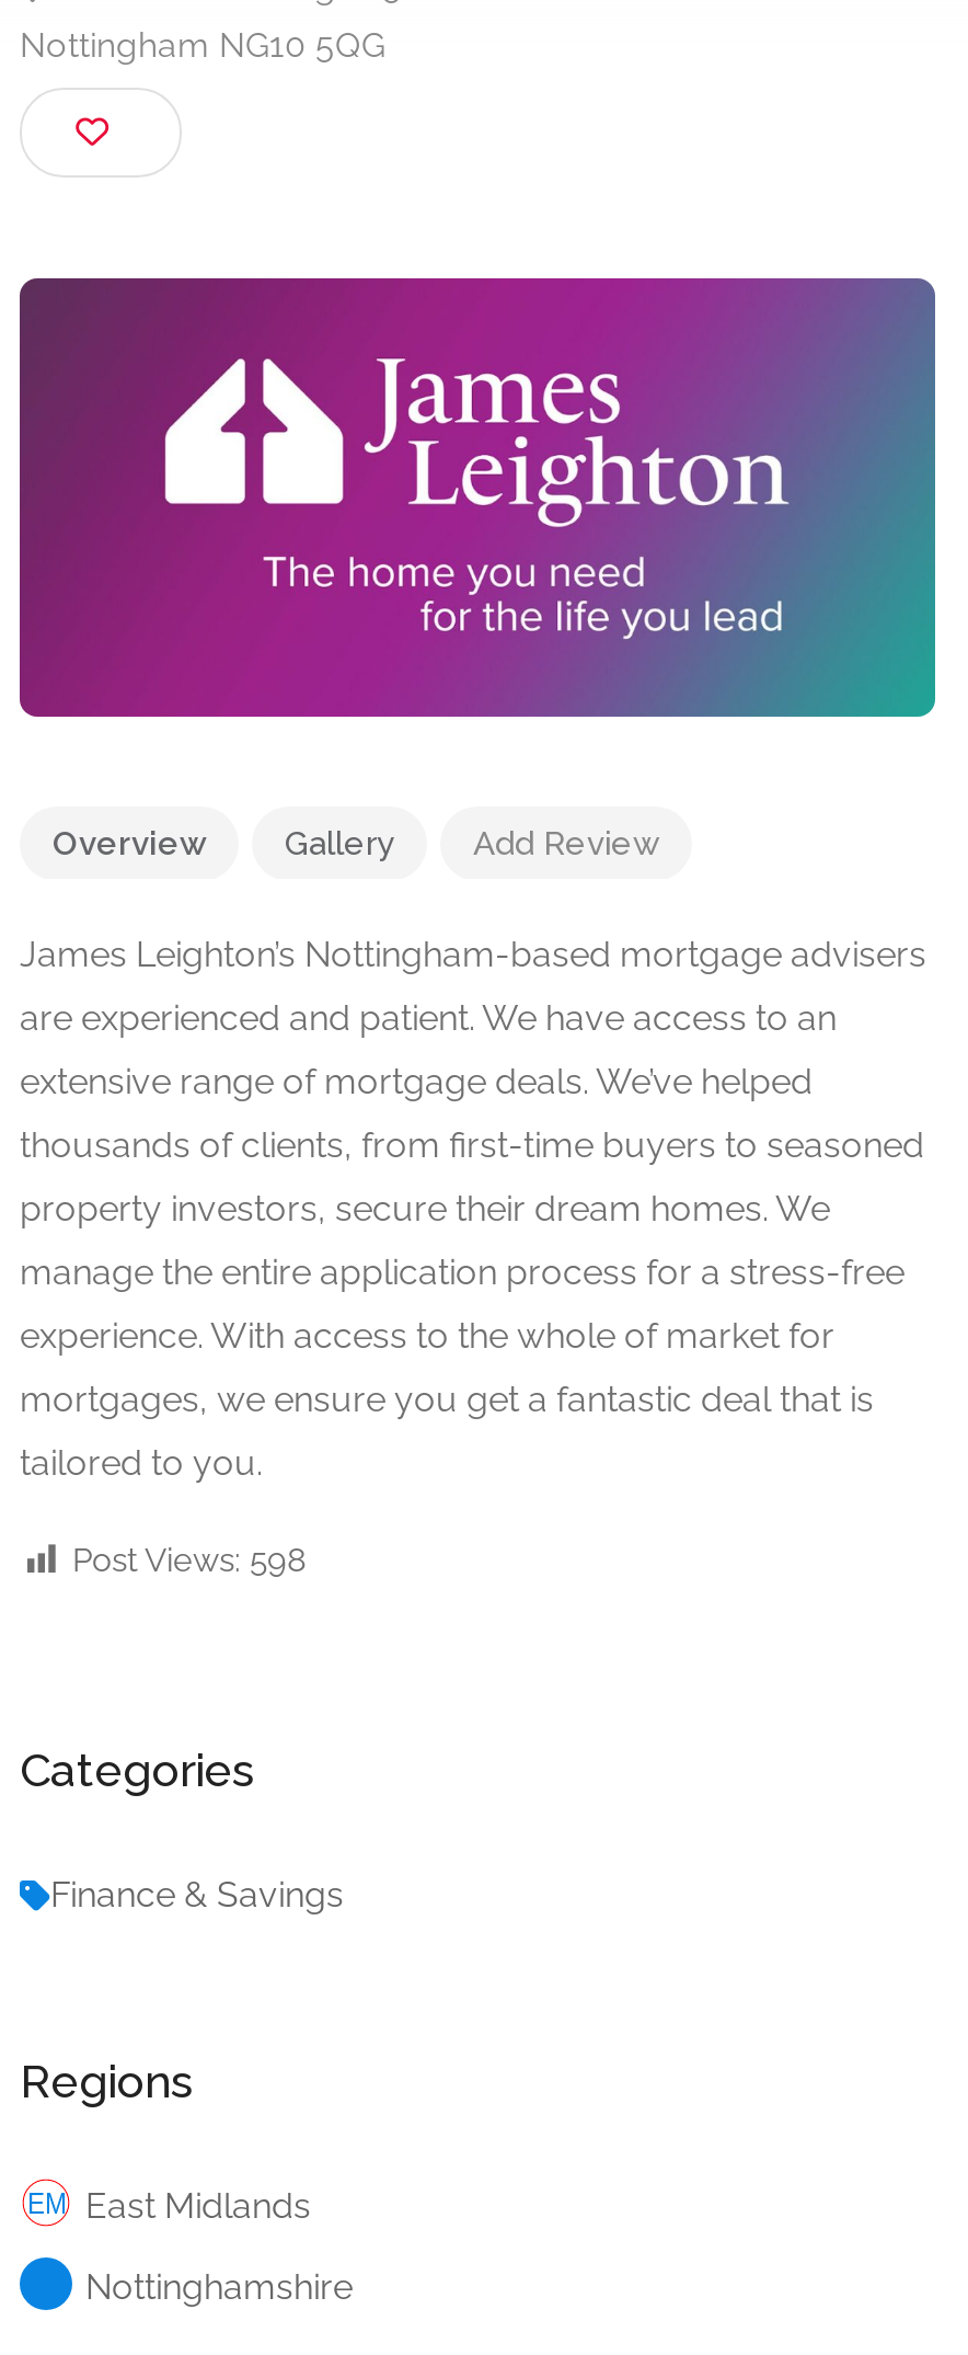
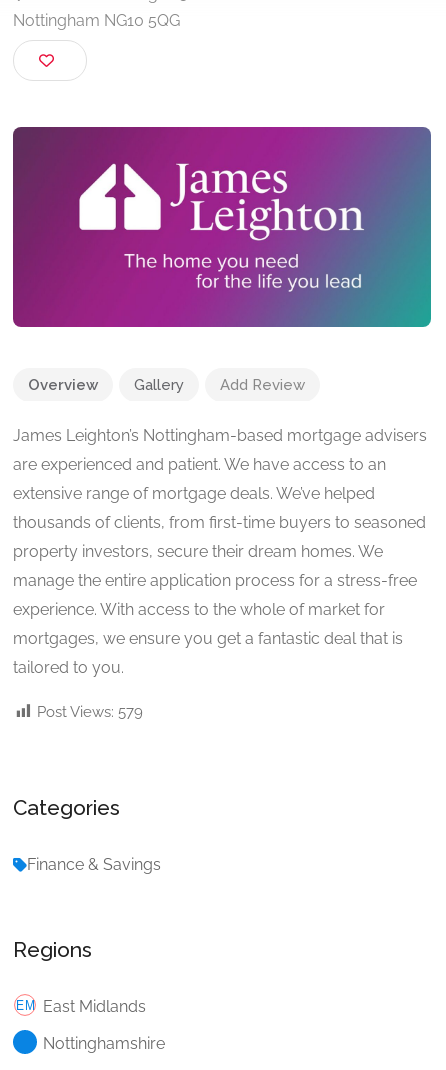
[72,1541,307,1580] Post Views: 598 -> [37,703,143,721] Post Views: 579

